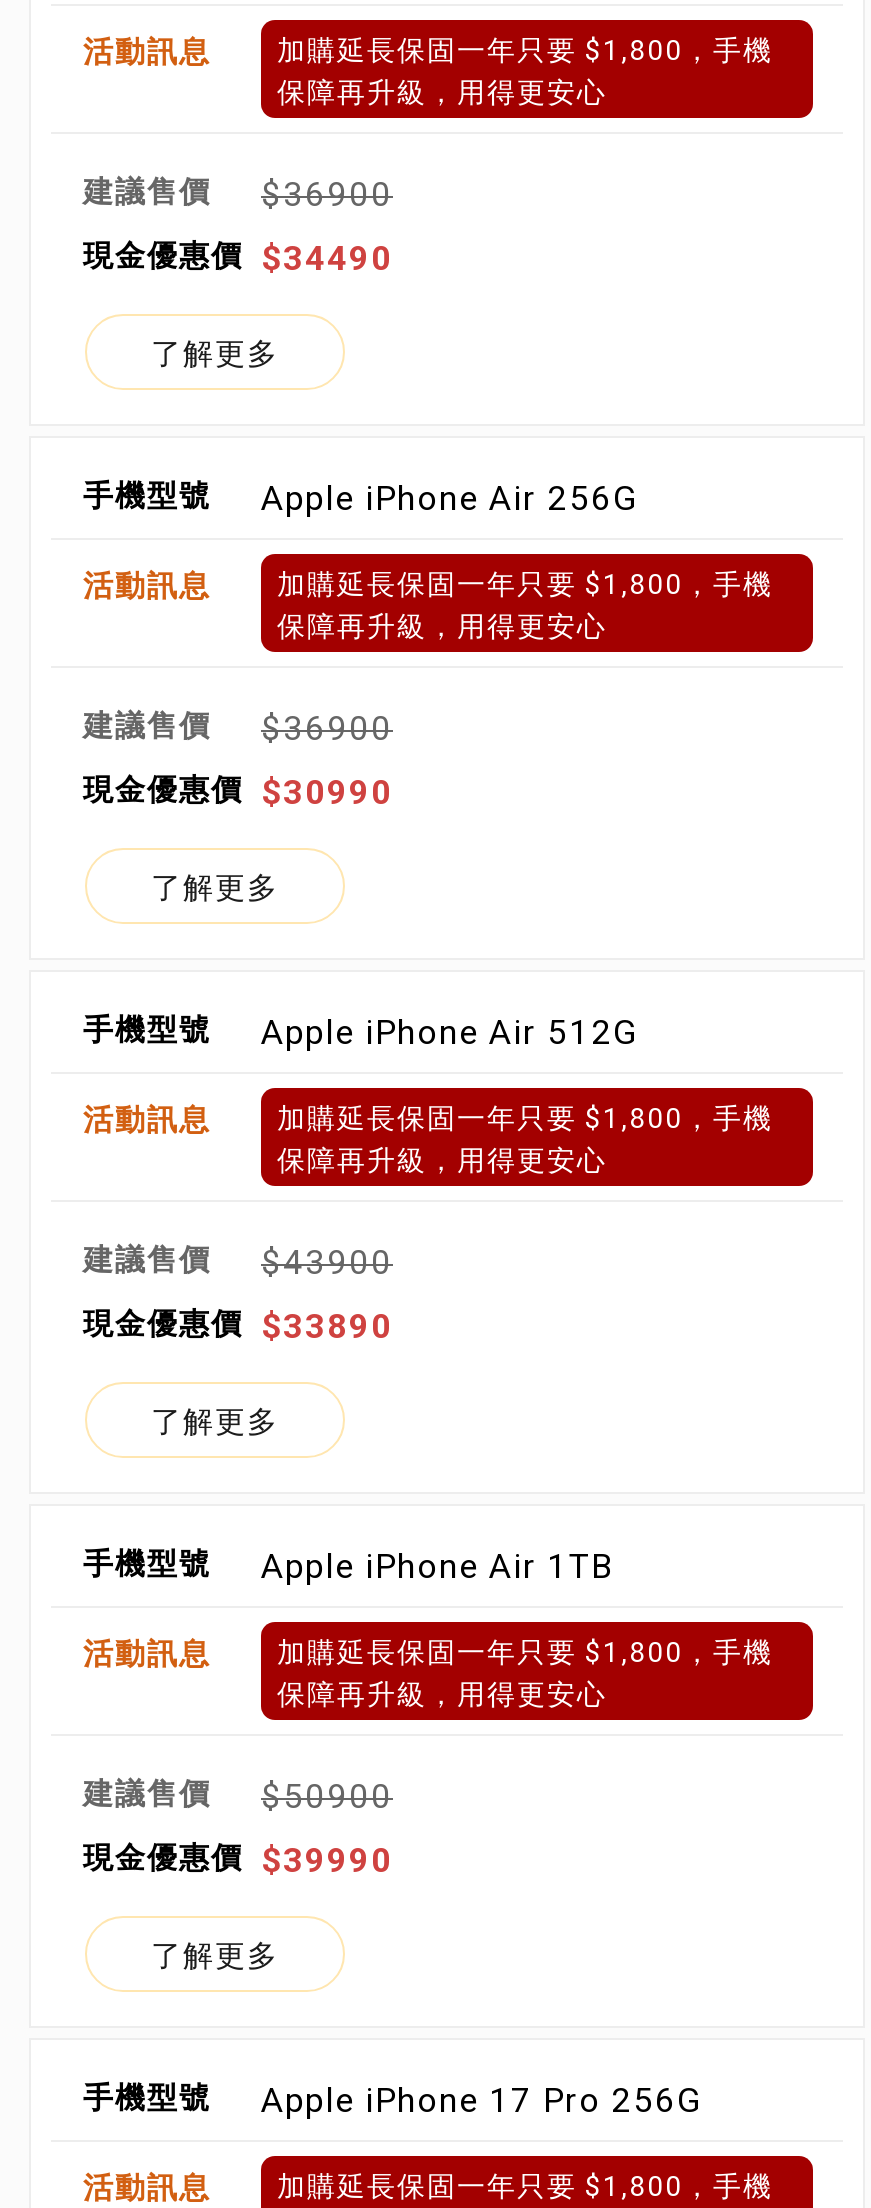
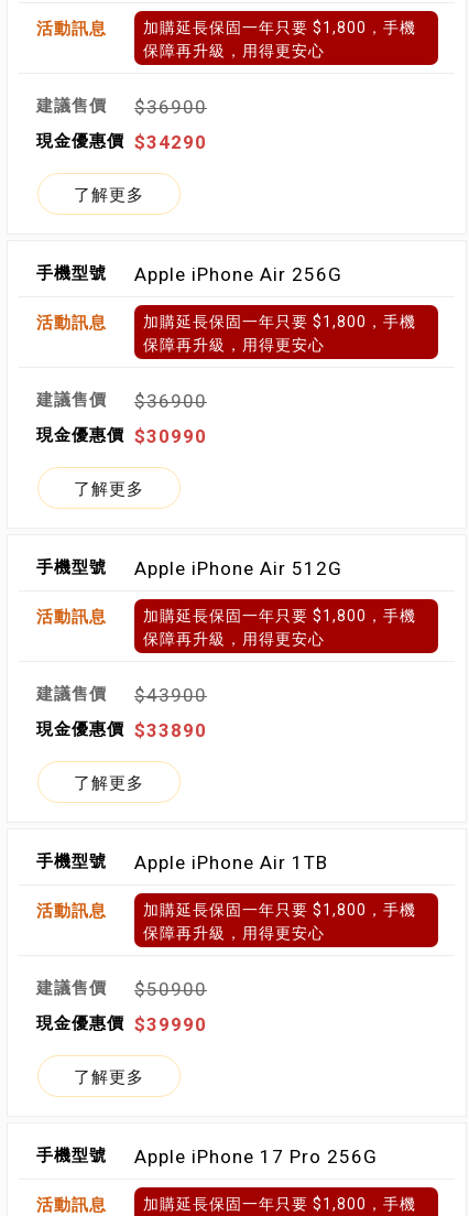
[261,238,393,278] $34490 -> [134,131,207,153] $34290

